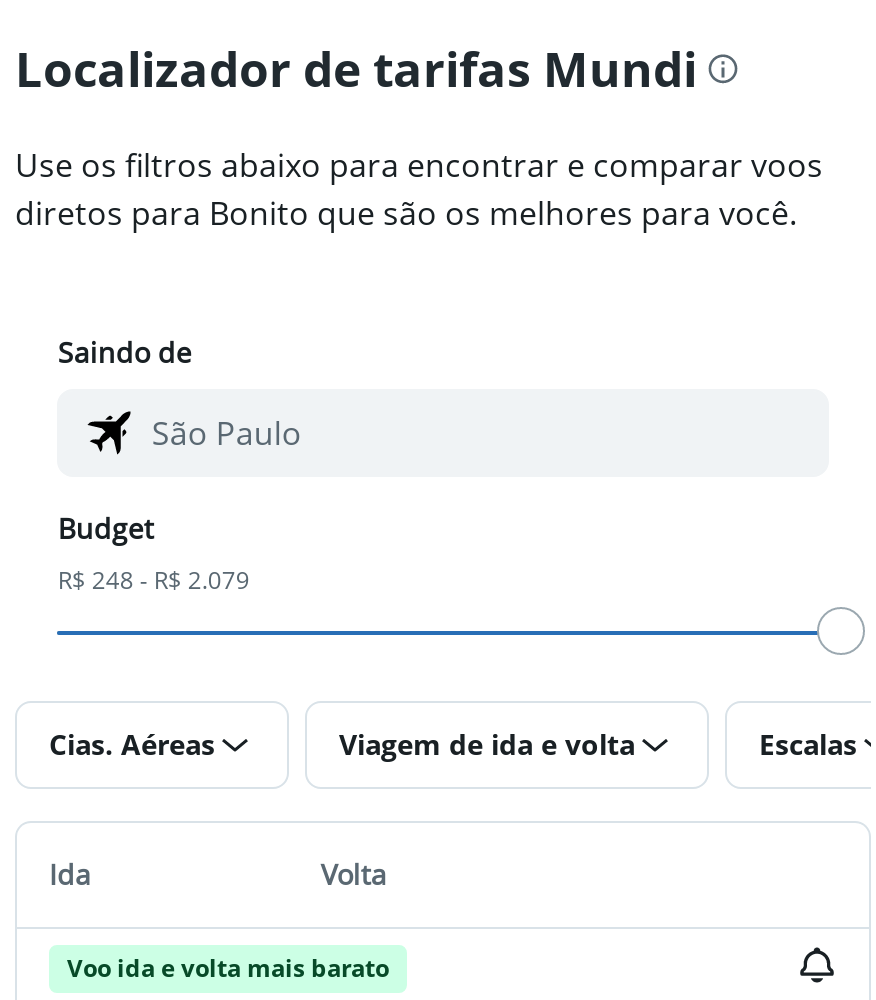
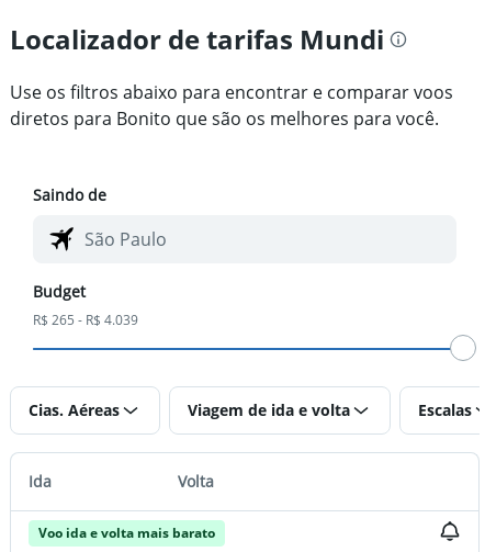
[58,563,250,597] R$ 248 - R$ 2.079 -> [33,310,139,329] R$ 265 - R$ 4.039

